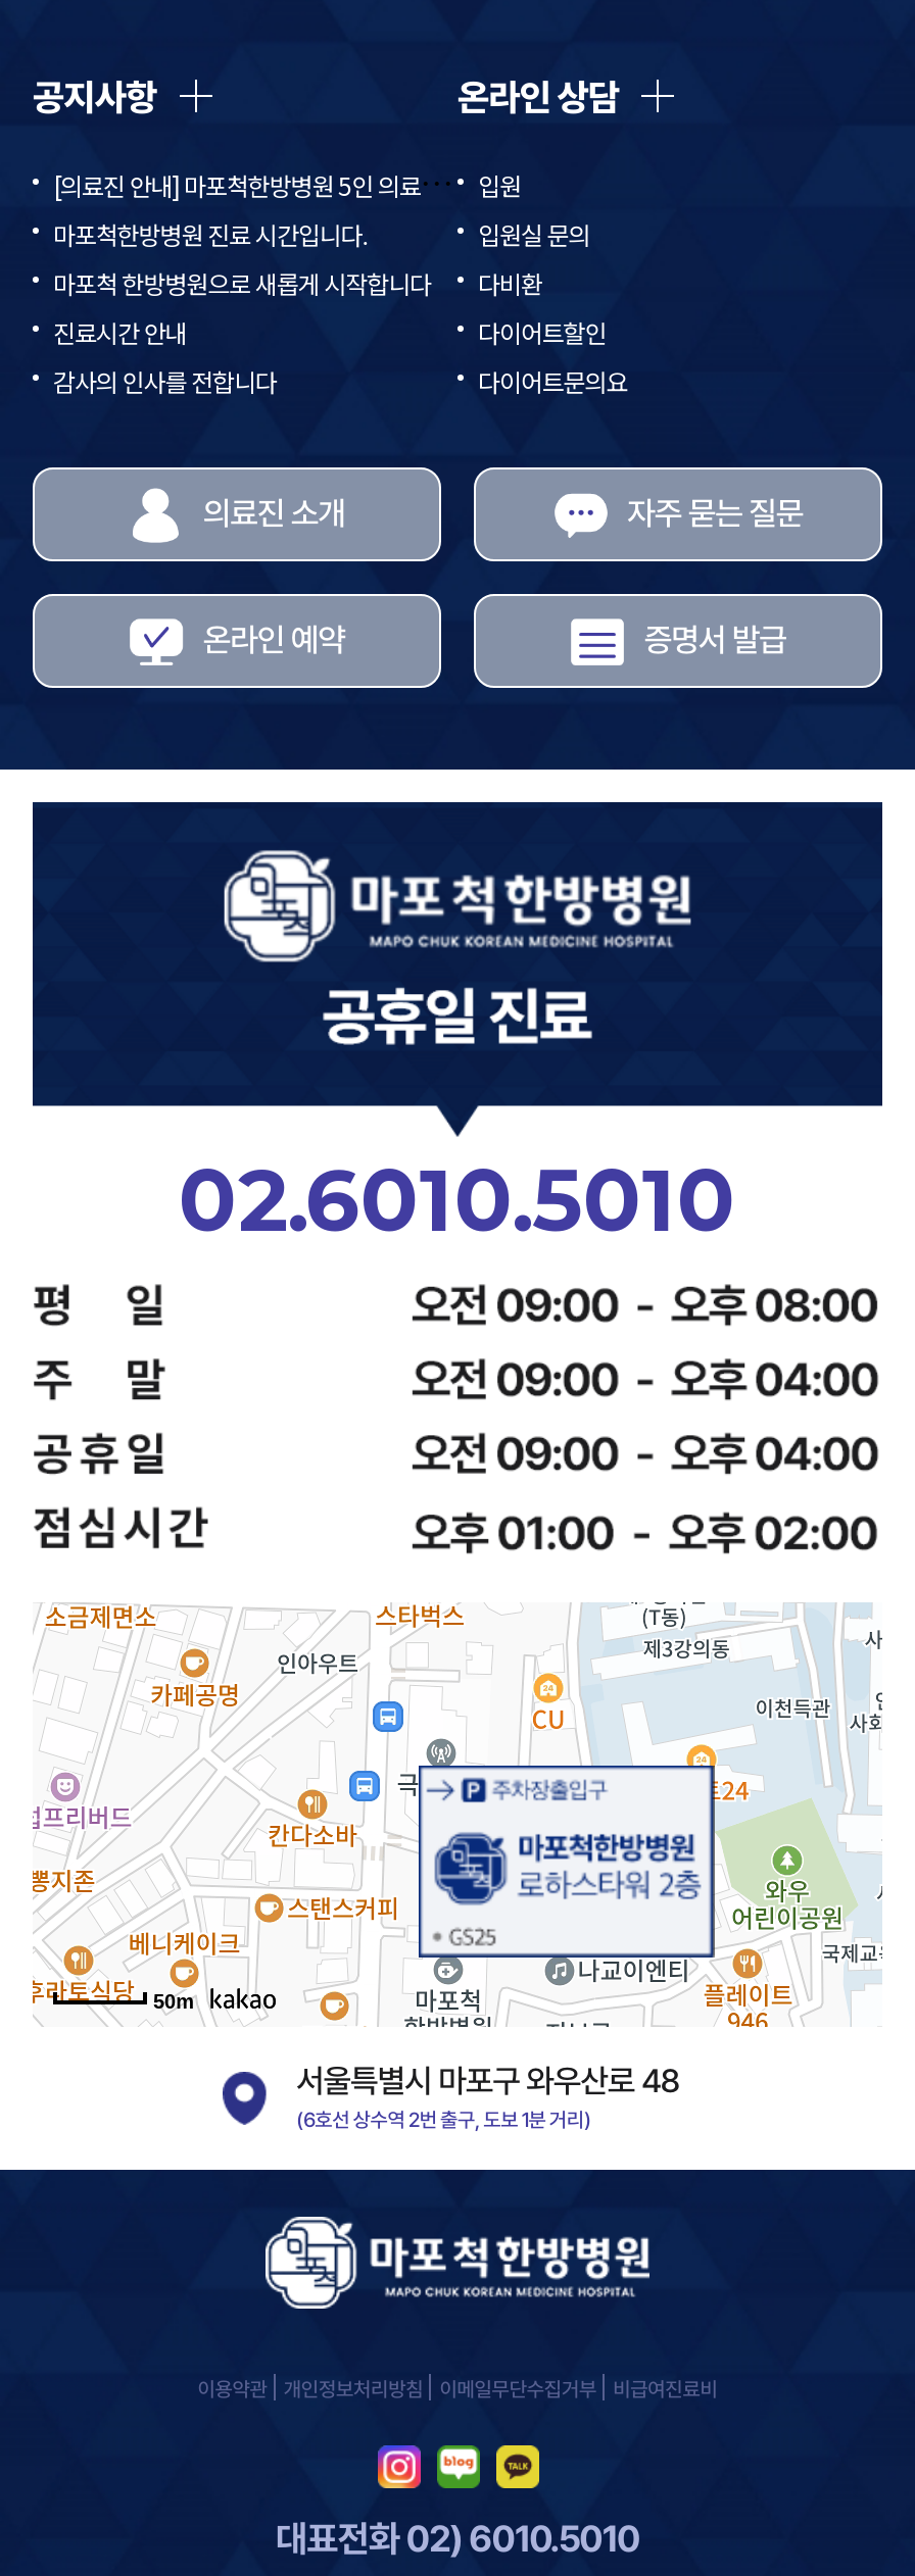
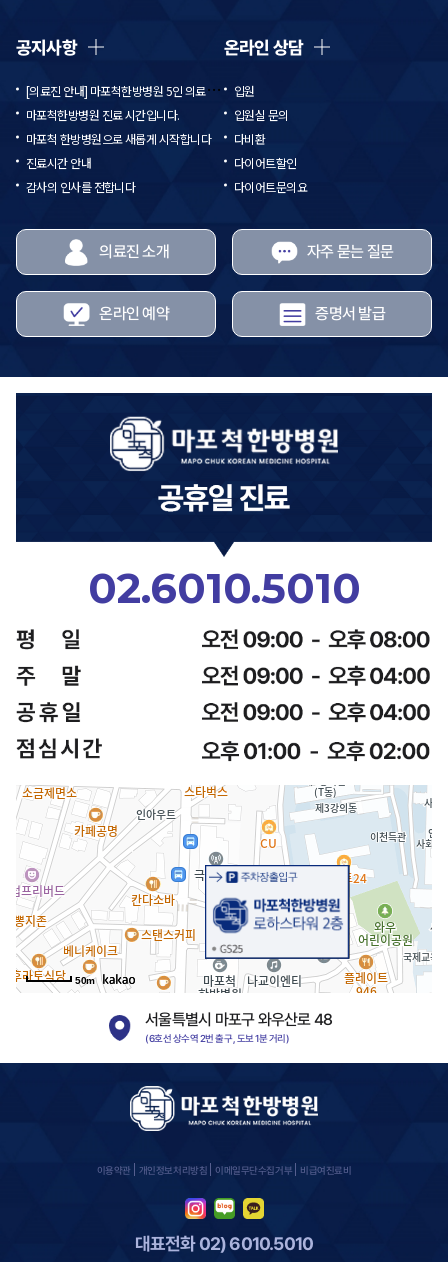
[507,1958,688,2029] [image] -> [247,958,336,993] [image]

